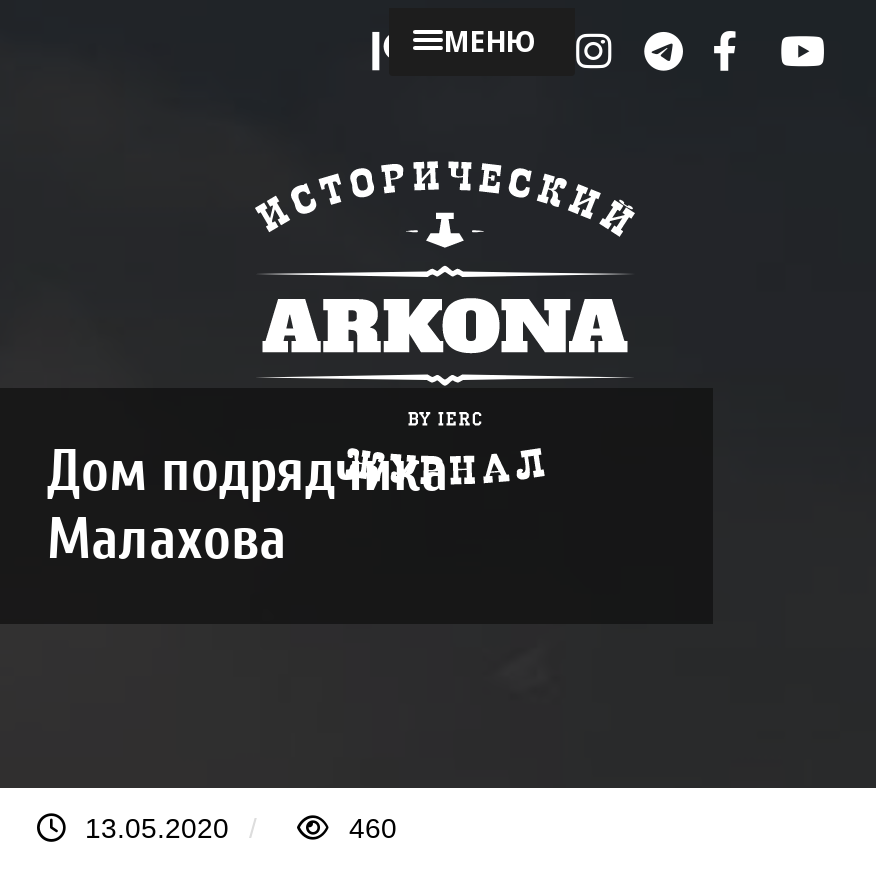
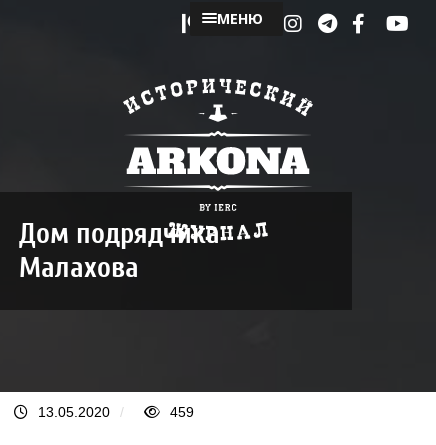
[349,812,397,844] 460 -> [170,404,194,420] 459

